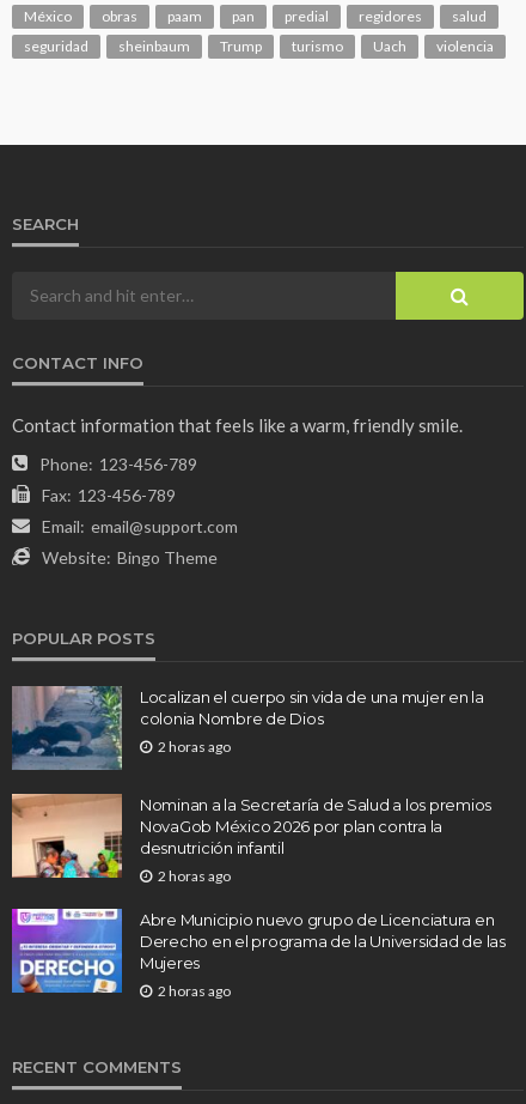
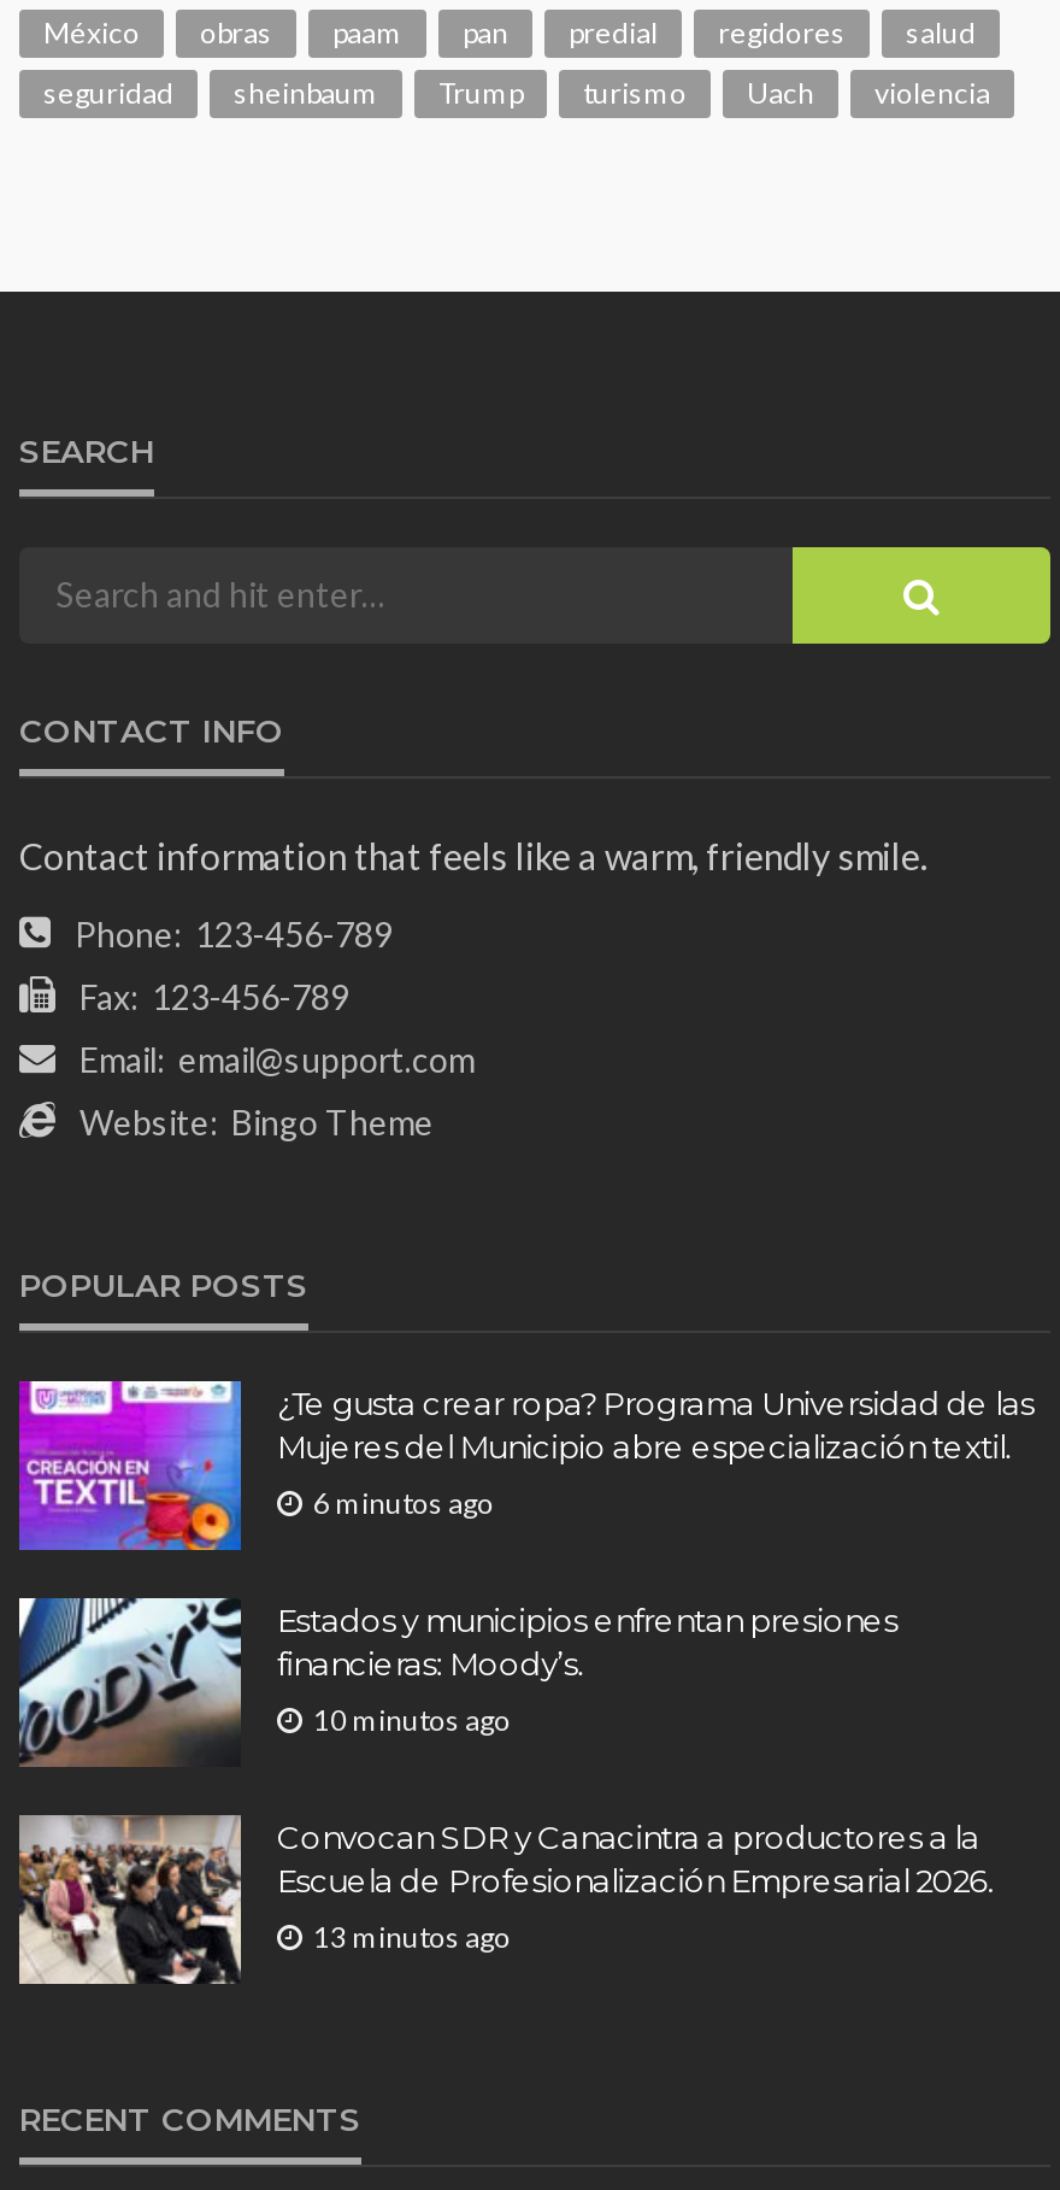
[11,685,484,771] [image] | Localizan el cuerpo sin vida de una mujer en la | colonia Nombre de Dios -> [17,1379,1034,1552] [image] | ¿Te gusta crear ropa? Programa Universidad de las | Mujeres del Municipio abre especialización textil.
[158,737,231,755] 2 horas ago -> [313,1485,494,1521] 6 minutos ago
[11,793,491,879] [image] | Nominan a la Secretaría de Salud a los premios | NovaGob México 2026 por plan contra la | desnutrición infantil -> [17,1596,898,1767] [image] | Estados y municipios enfrentan presiones | financieras: Moody’s.
[158,867,231,885] 2 horas ago -> [313,1702,511,1738] 10 minutos ago
[11,908,505,994] [image] | Abre Municipio nuevo grupo de Licenciatura en | Derecho en el programa de la Universidad de las | Mujeres -> [17,1813,994,1986] [image] | Convocan SDR y Canacintra a productores a la | Escuela de Profesionalización Empresarial 2026.
[158,982,231,1000] 2 horas ago -> [313,1919,511,1955] 13 minutos ago

